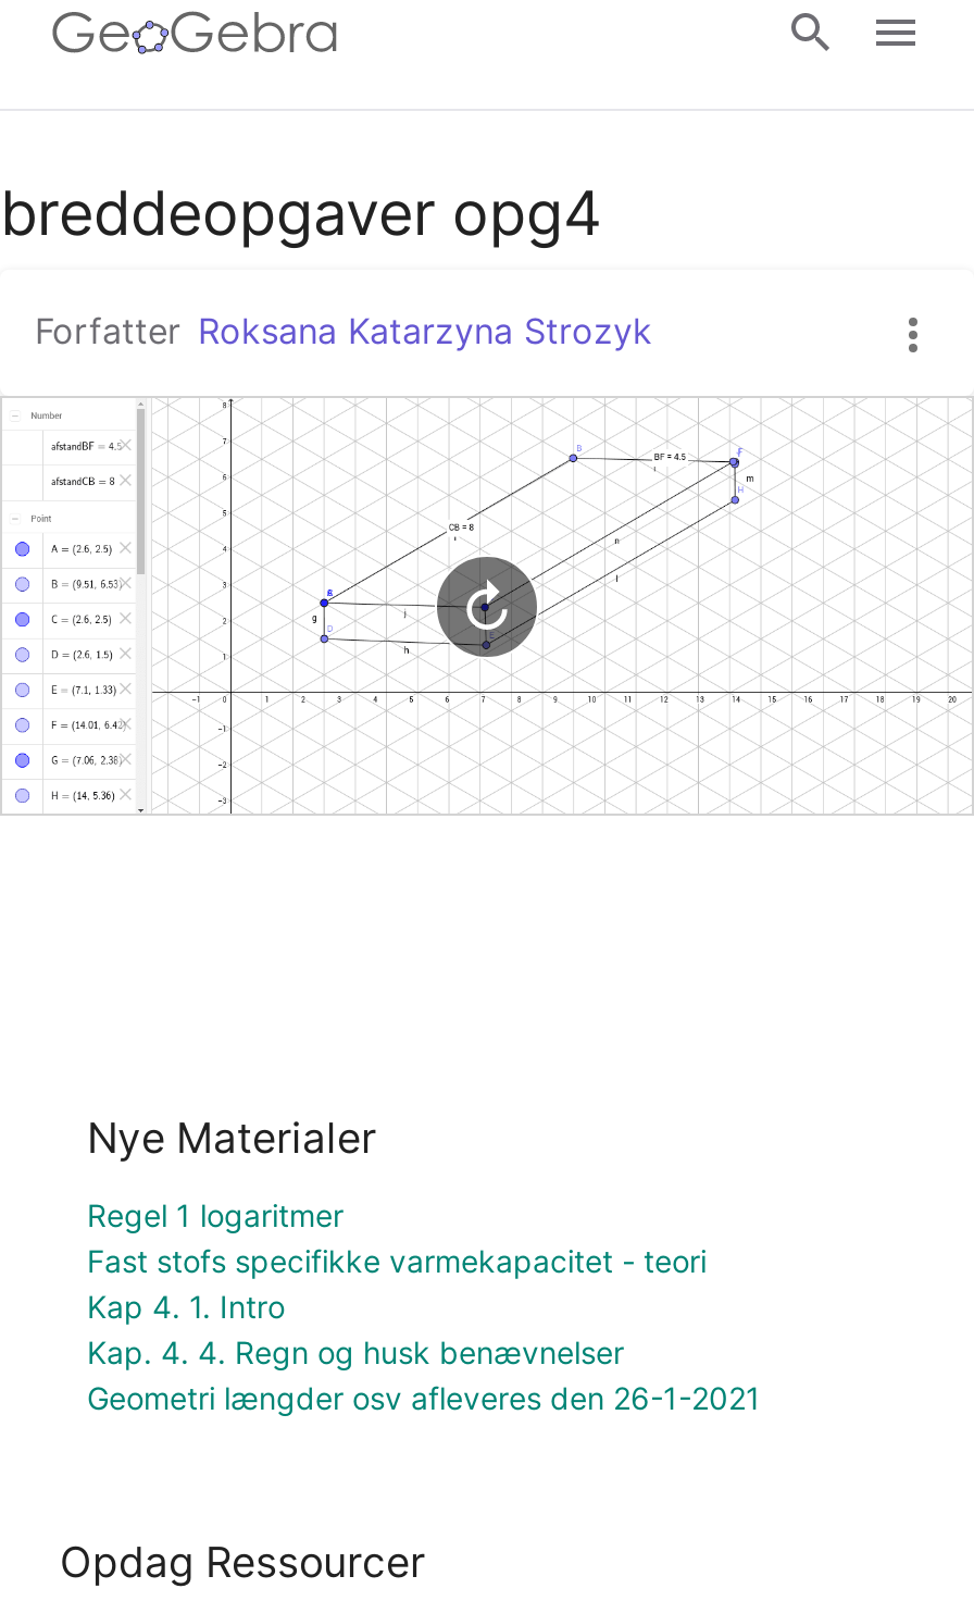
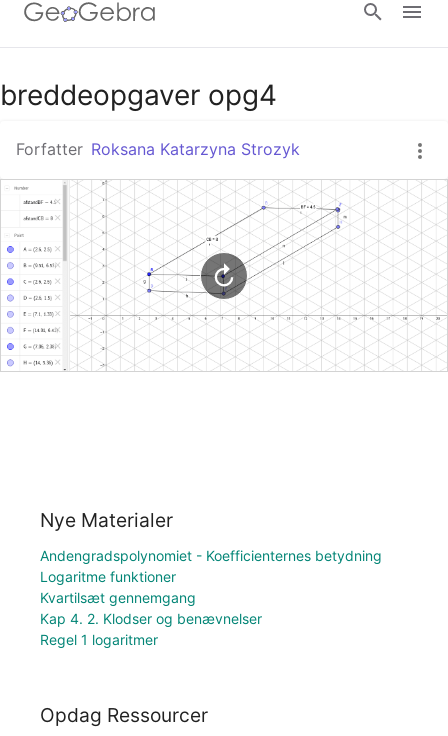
none -> [40,547,382,627] Andengradspolynomiet - Koefficienternes betydning | Logaritme funktioner | Kvartilsæt gennemgang | Kap 4. 2. Klodser og benævnelser
moved [87,1196,344,1233] -> [40,631,158,648]: Regel 1 logaritmer
[87,1242,761,1416] Fast stofs specifikke varmekapacitet - teori | Kap 4. 1. Intro | Kap. 4. 4. Regn og husk benævnelser | Geometri længder osv afleveres den 26-1-2021 -> none

